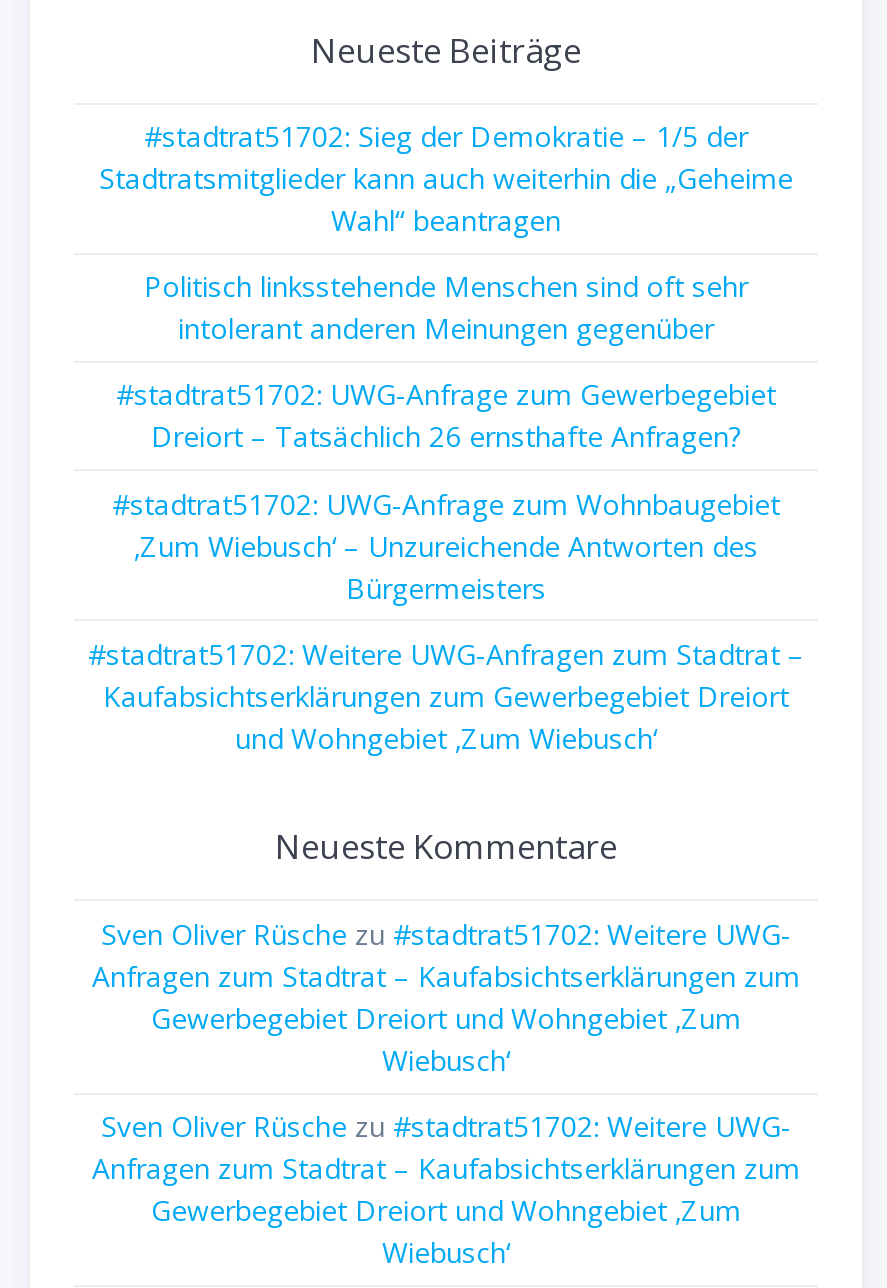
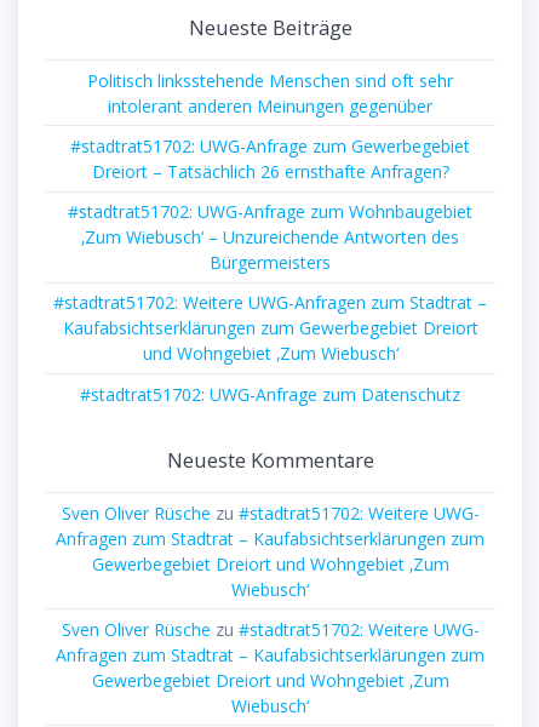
[99,118,793,240] #stadtrat51702: Sieg der Demokratie – 1/5 der | Stadtratsmitglieder kann auch weiterhin die „Geheime | Wahl“ beantragen -> none
moved [88,268,804,757] -> [53,69,487,365]: Politisch linksstehende Menschen sind oft sehr | intolerant anderen Meinungen gegenüber | #stadtrat51702: UWG-Anfrage zum Gewerbegebiet | ... | Kaufabsichtserklärungen zum Gewerbegebiet Dreiort | und Wohngebiet ‚Zum Wiebusch‘
none -> [80,382,460,405] #stadtrat51702: UWG-Anfrage zum Datenschutz

